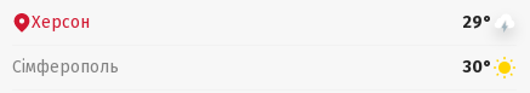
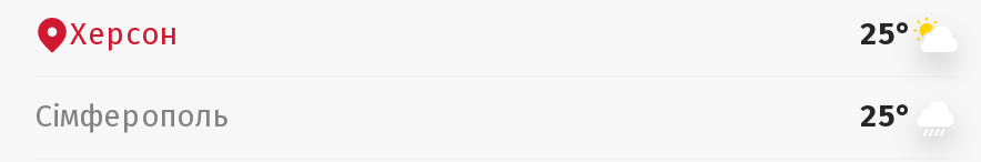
[462,12,492,33] 29° -> [860,16,913,53] 25°
[462,57,492,77] 30° -> [860,98,913,135] 25°

